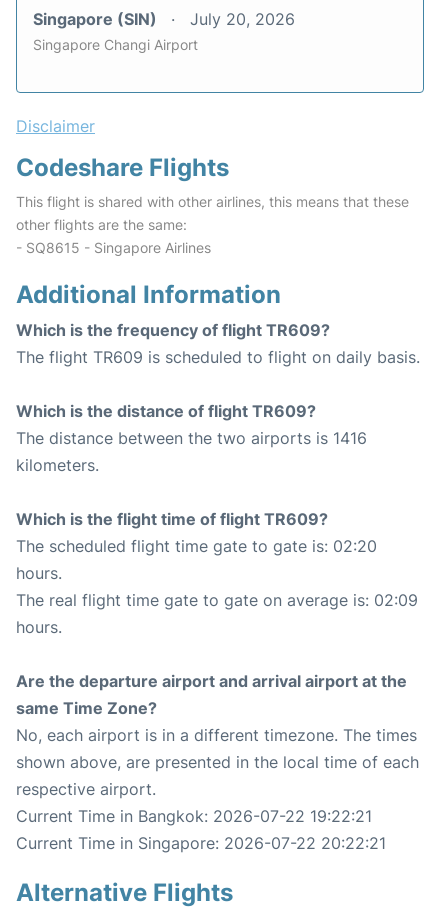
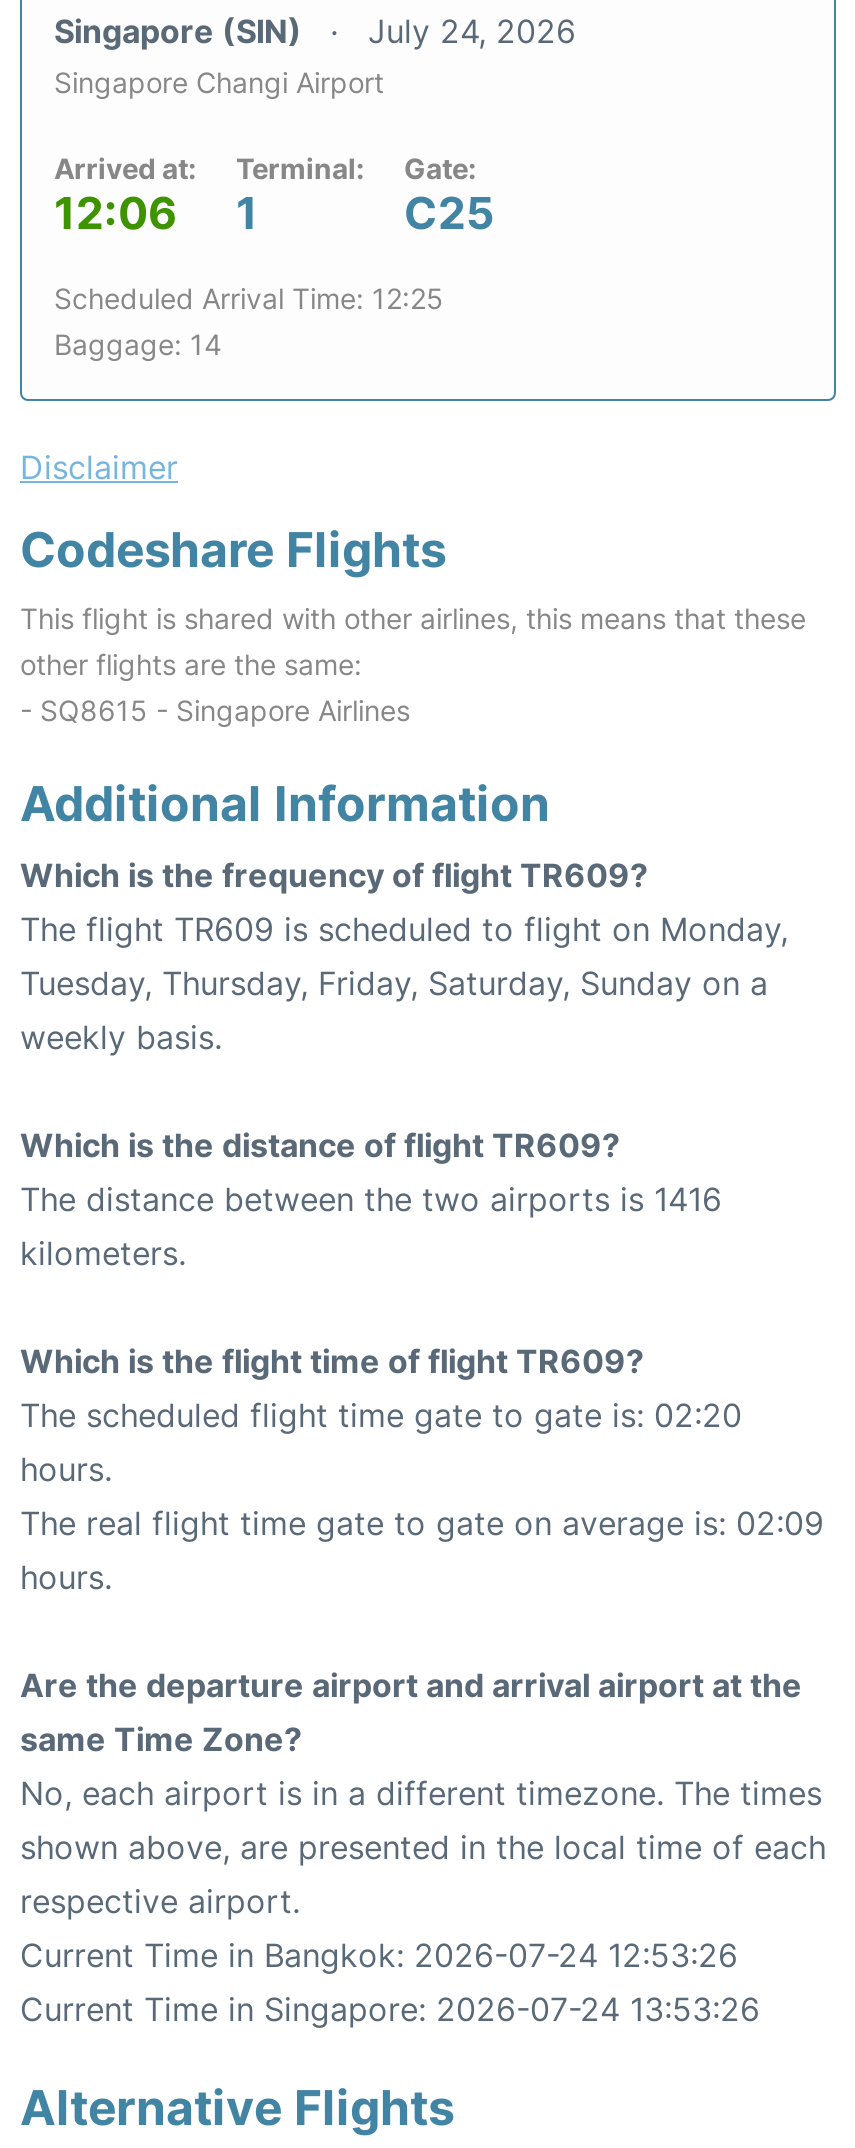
[33,9,295,29] Singapore (SIN) July 20, 2026 -> [54,12,576,52] Singapore (SIN) July 24, 2026
none -> [54,152,196,240] Arrived at: | 12:06
none -> [54,152,494,362] Gate: | C25 | Scheduled Arrival Time: 12:25 | Baggage: 14
none -> [236,152,364,240] Terminal: | 1
[16,347,420,367] The flight TR609 is scheduled to flight on daily basis. -> [20,910,788,1058] The flight TR609 is scheduled to flight on Monday, | Tuesday, Thursday, Friday, Saturday, Sunday on a | weekly basis.
[16,806,372,826] Current Time in Bangkok: 2026-07-22 19:22:21 -> [20,1936,738,1976] Current Time in Bangkok: 2026-07-24 12:53:26
[16,833,386,853] Current Time in Singapore: 2026-07-22 20:22:21 -> [20,1990,760,2030] Current Time in Singapore: 2026-07-24 13:53:26

